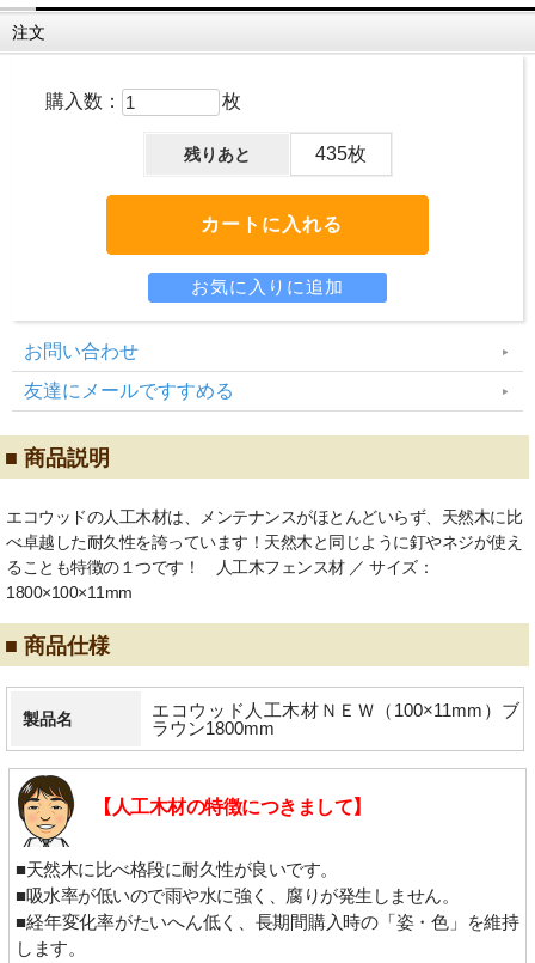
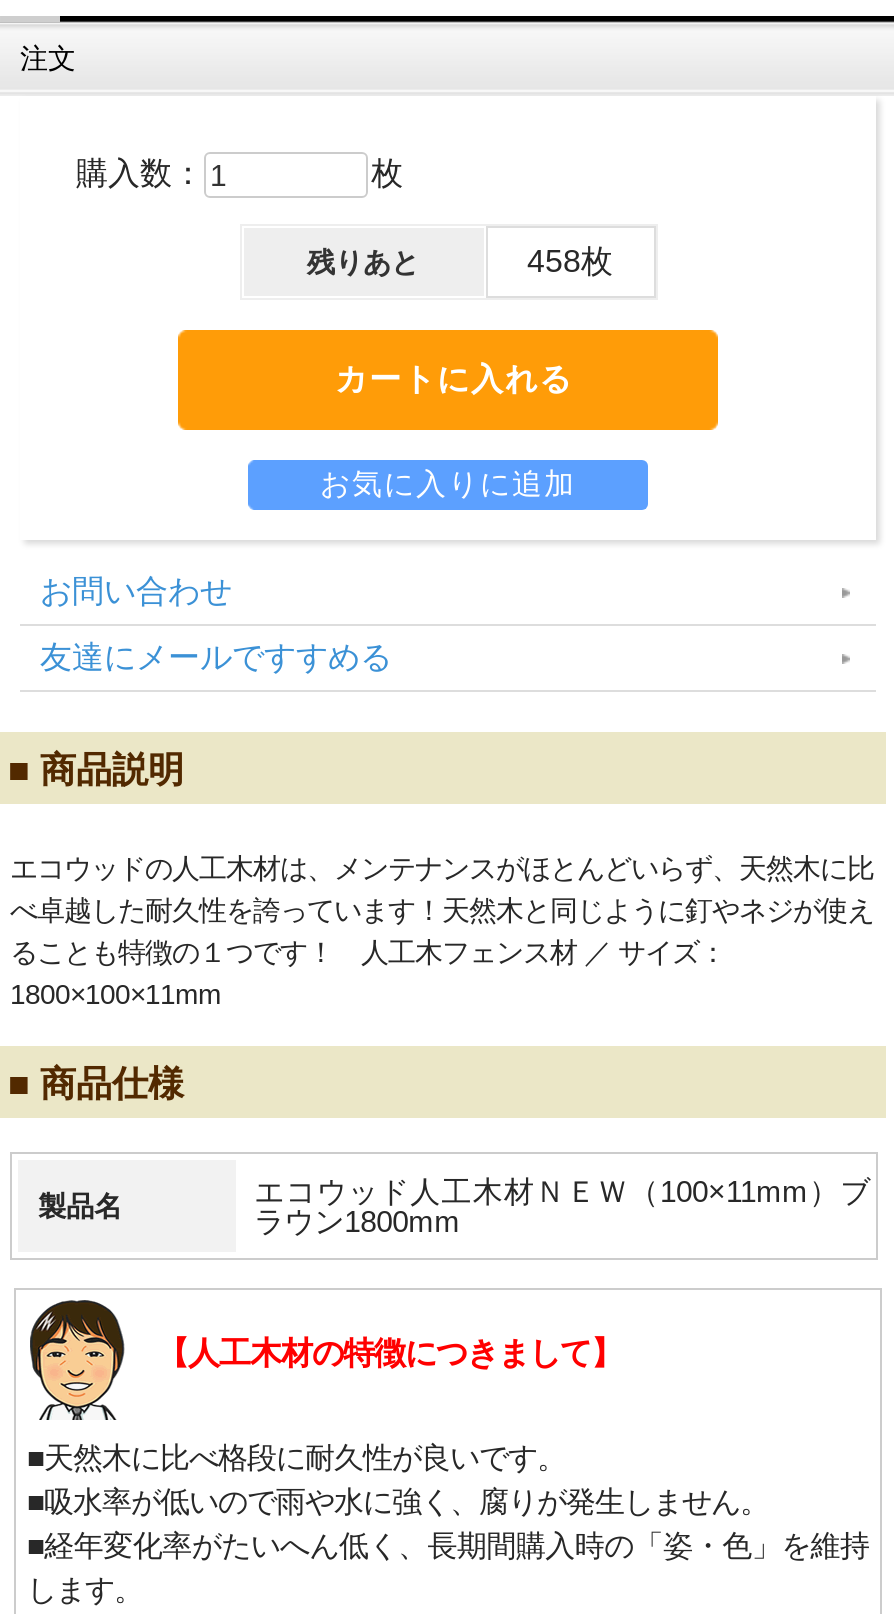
[315,144,366,164] 435枚 -> [527,245,613,279] 458枚

